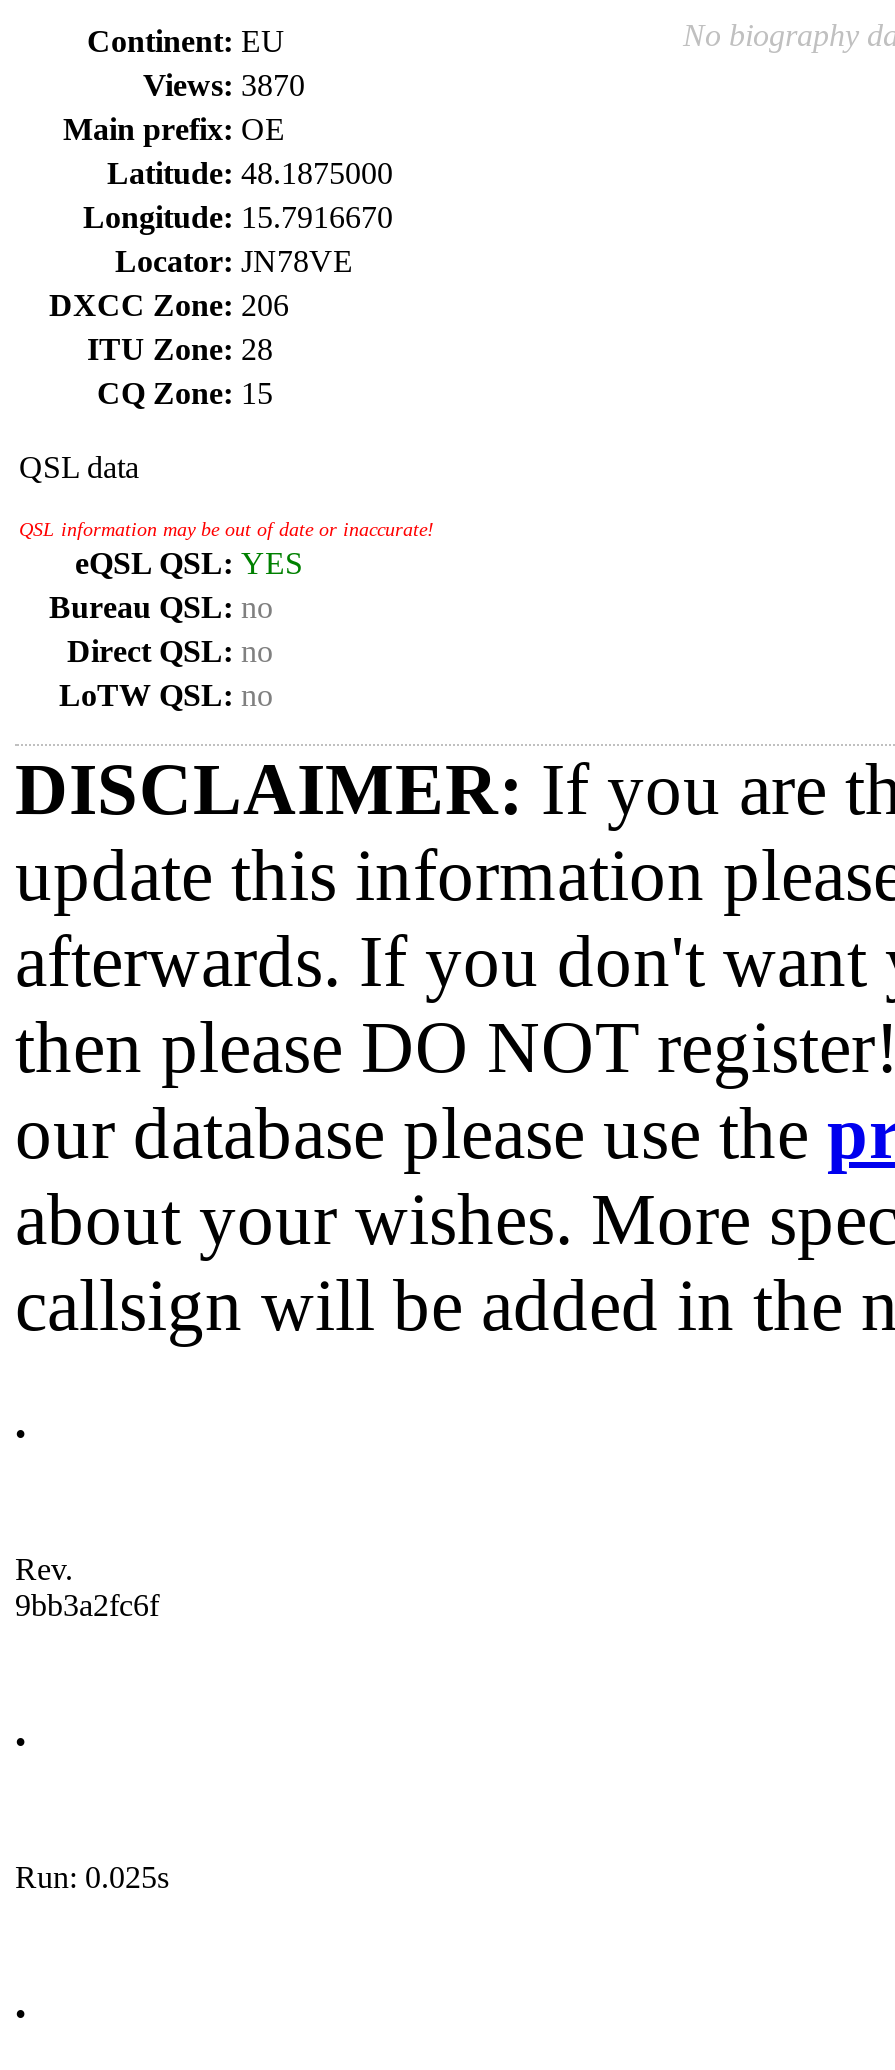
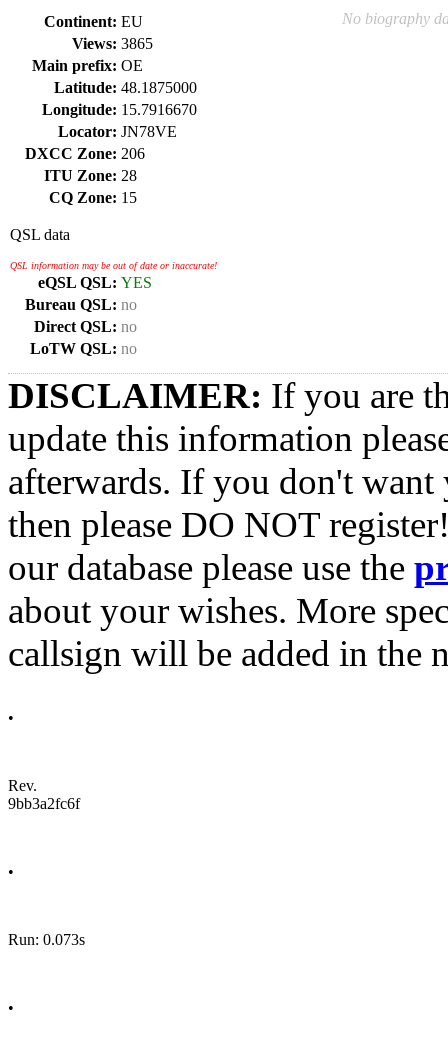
[143,68,305,102] Views: 3870 -> [72,35,153,52] Views: 3865
[15,1860,169,1894] Run: 0.025s -> [8,931,85,948] Run: 0.073s

